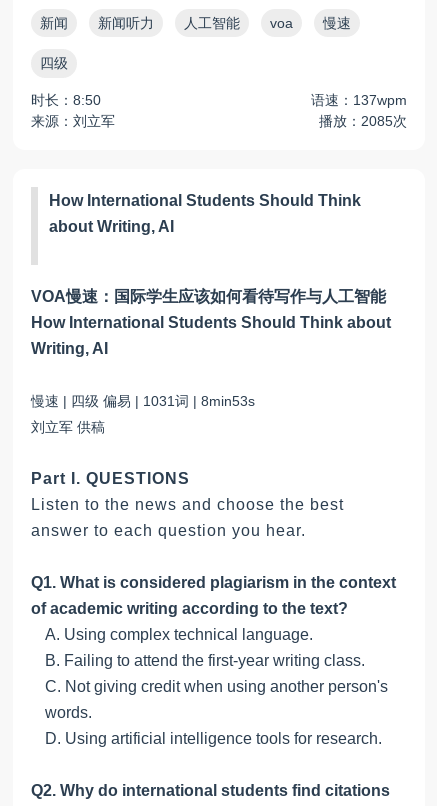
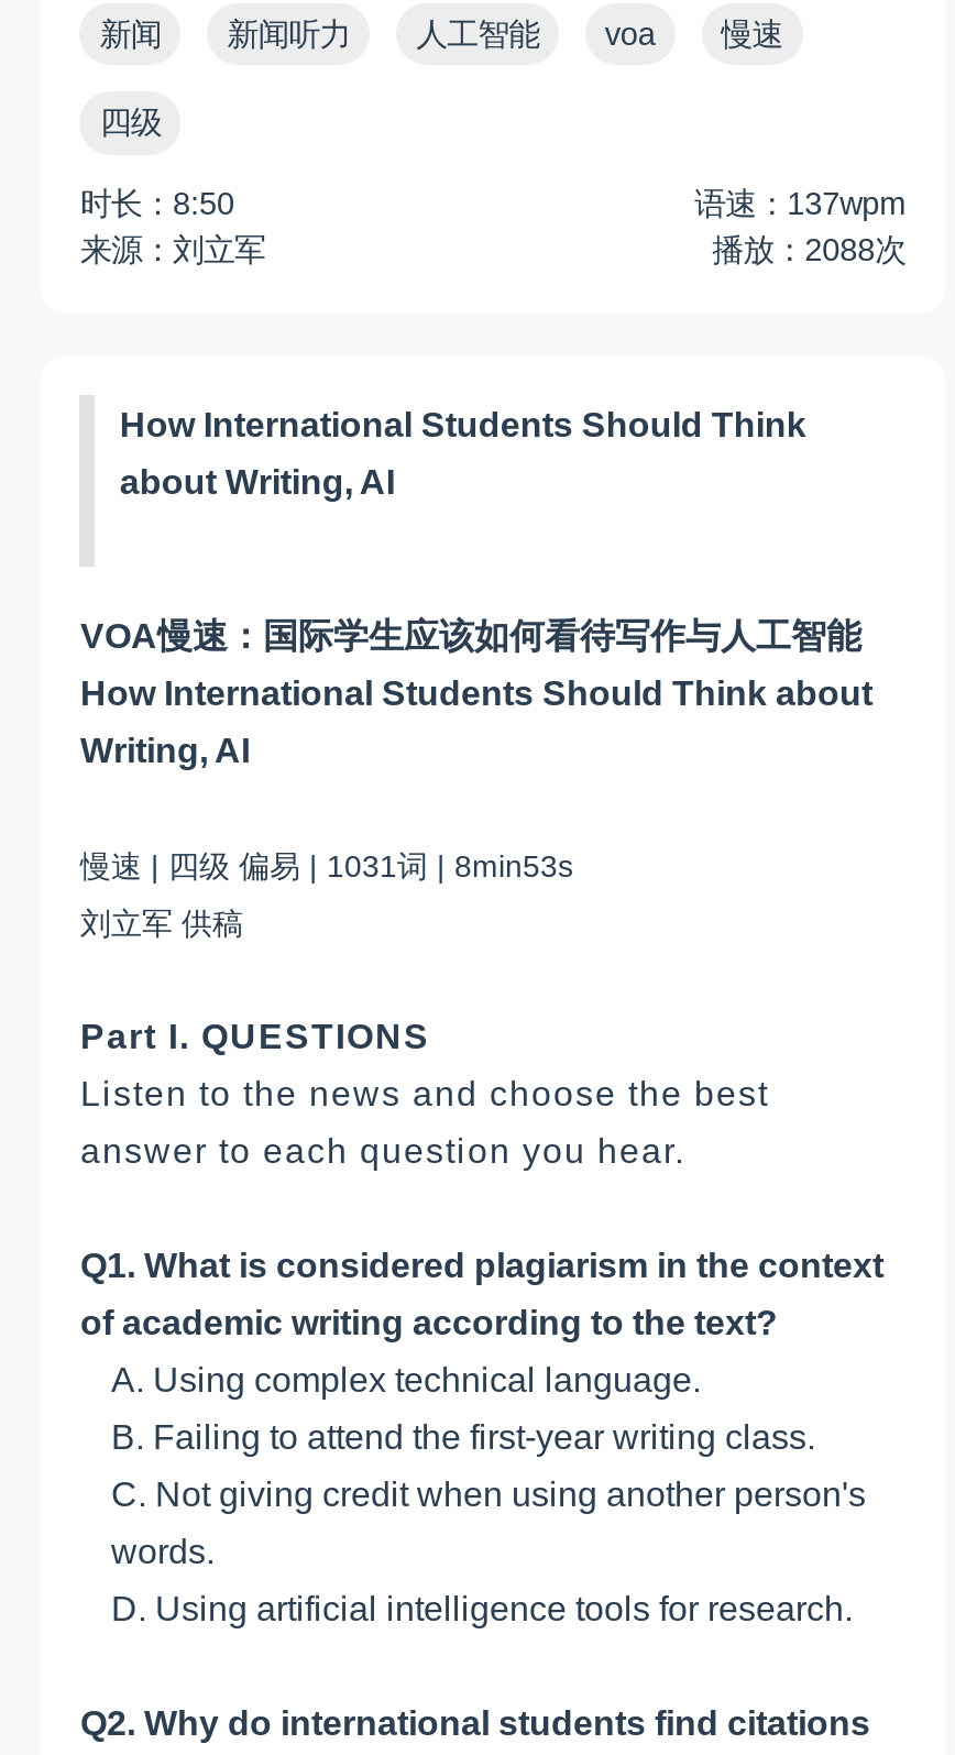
[319,113,407,129] 播放：2085次 -> [712,232,906,267] 播放：2088次

